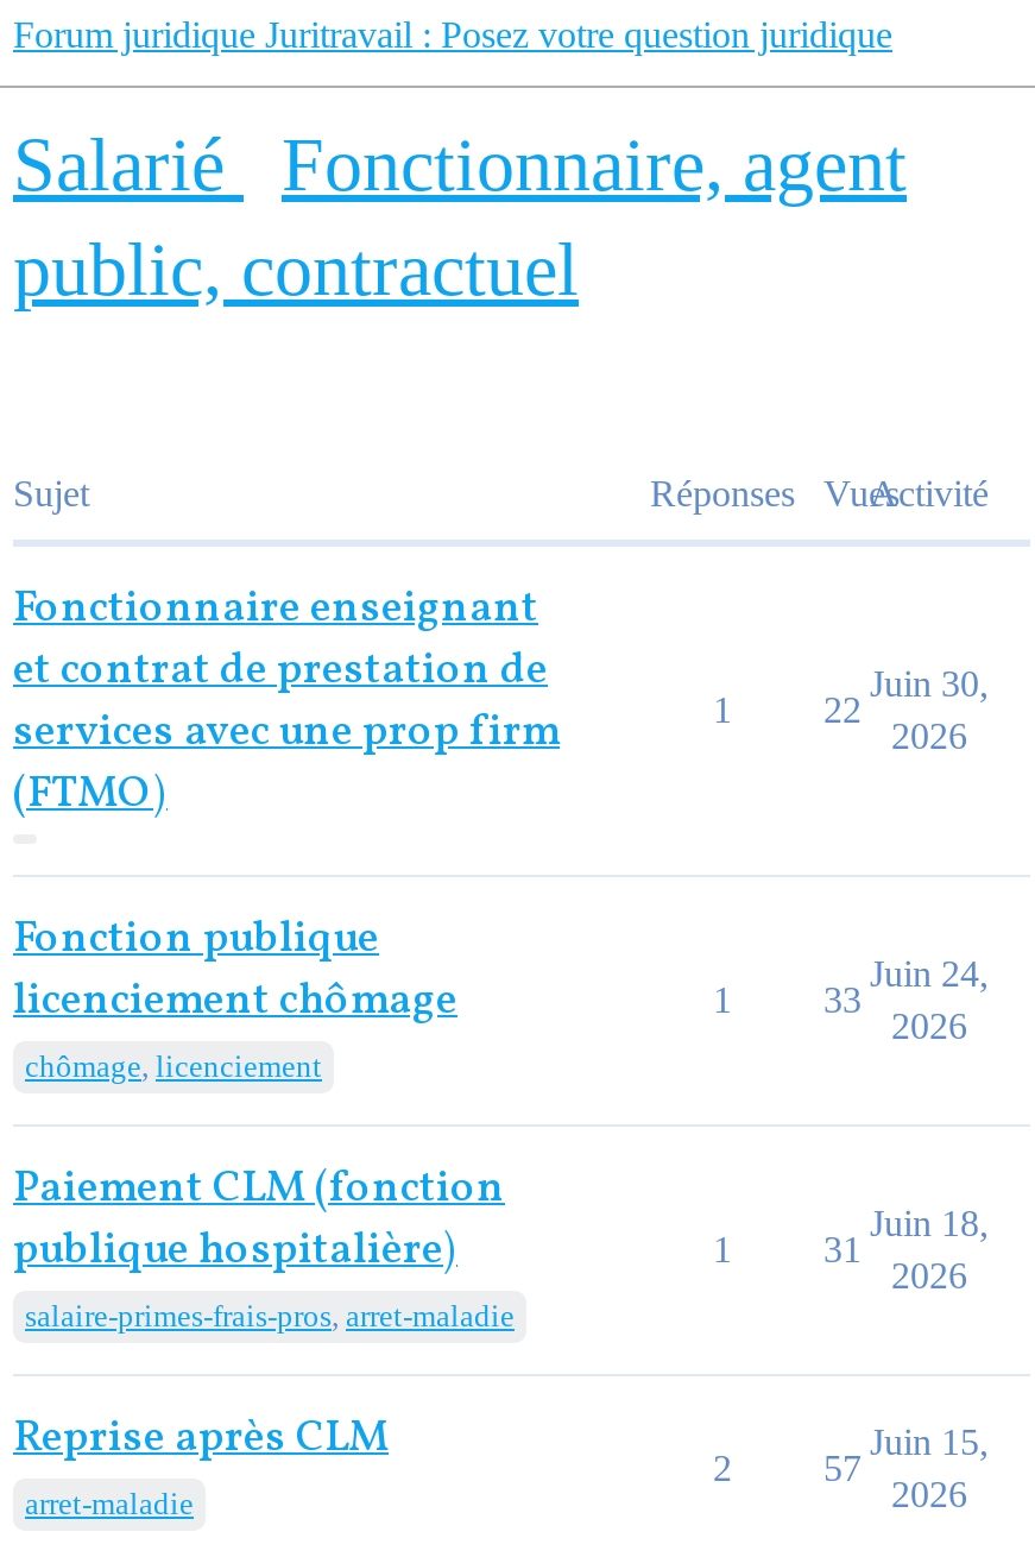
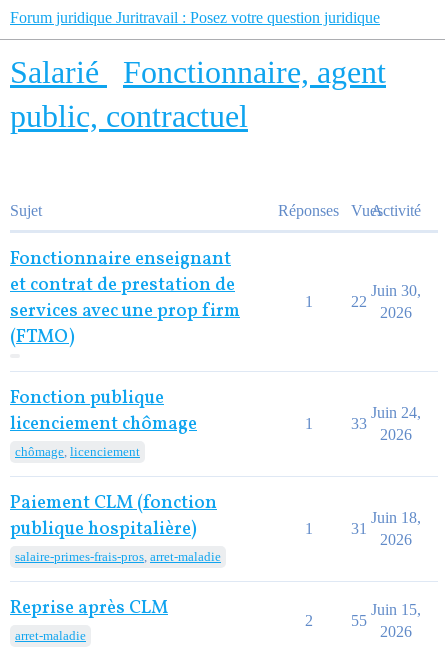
[823,1448,862,1488] 57 -> [351,612,367,629] 55

